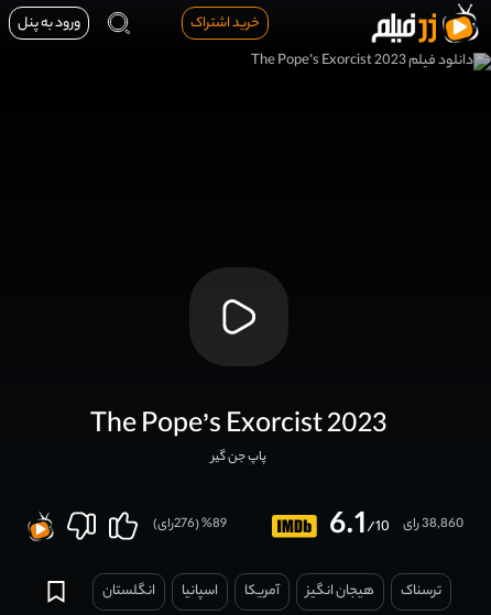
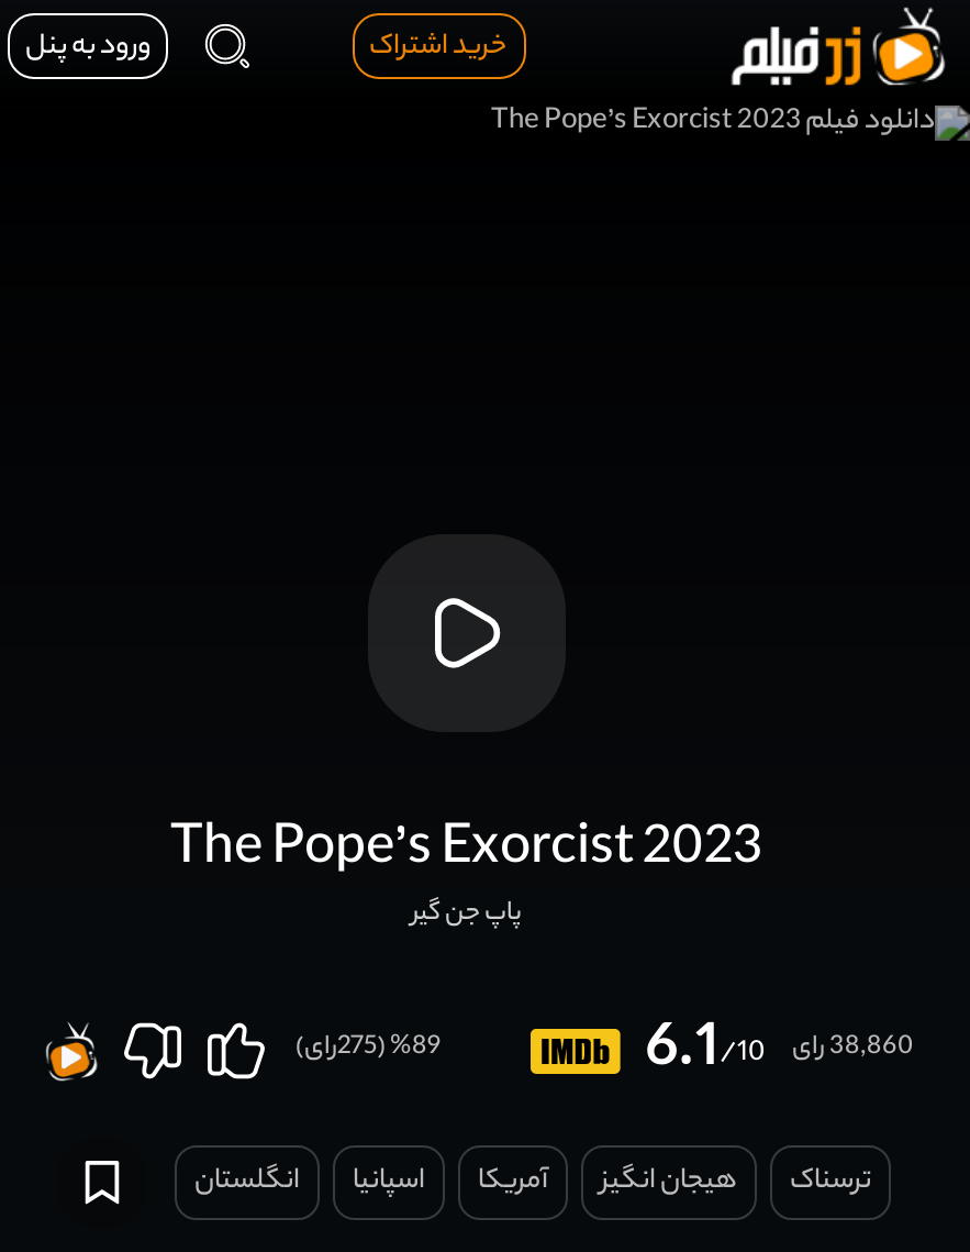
[152,514,194,536] 276رای) -> [296,1027,377,1071] 275رای)

